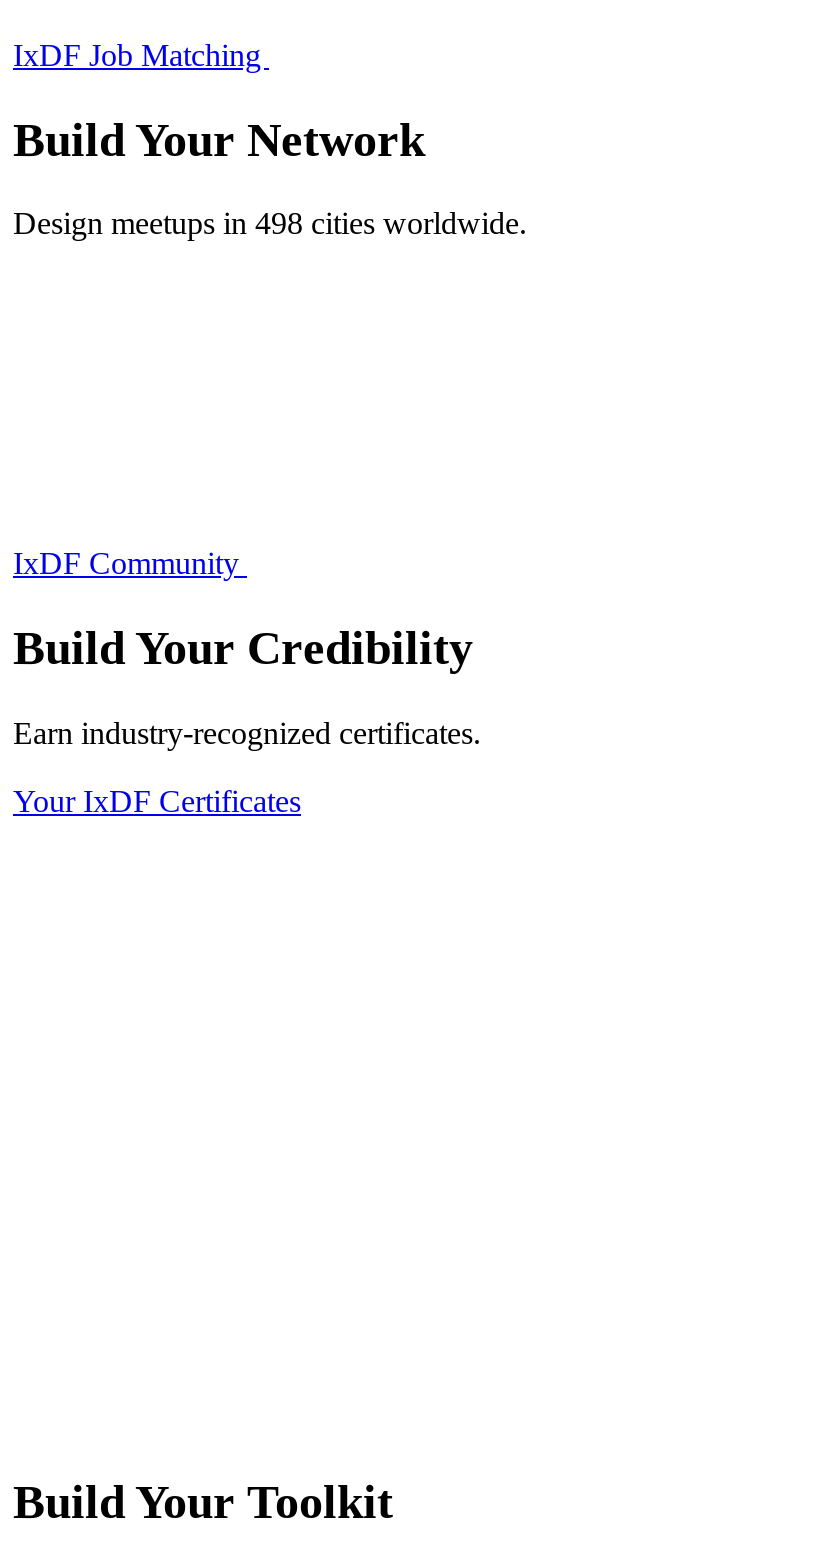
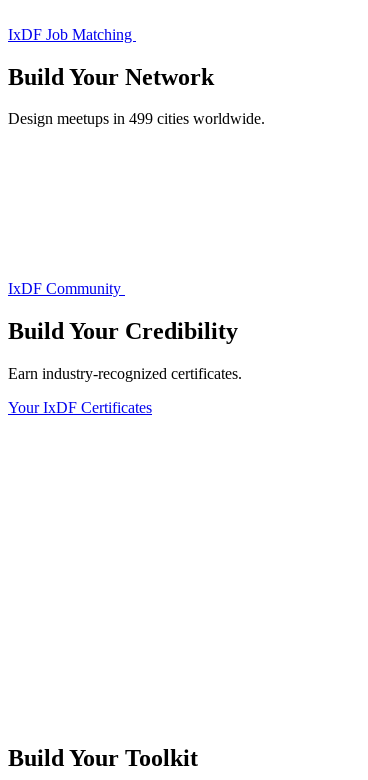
[13,207,527,241] Design meetups in 498 cities worldwide. -> [8,110,265,127] Design meetups in 499 cities worldwide.

